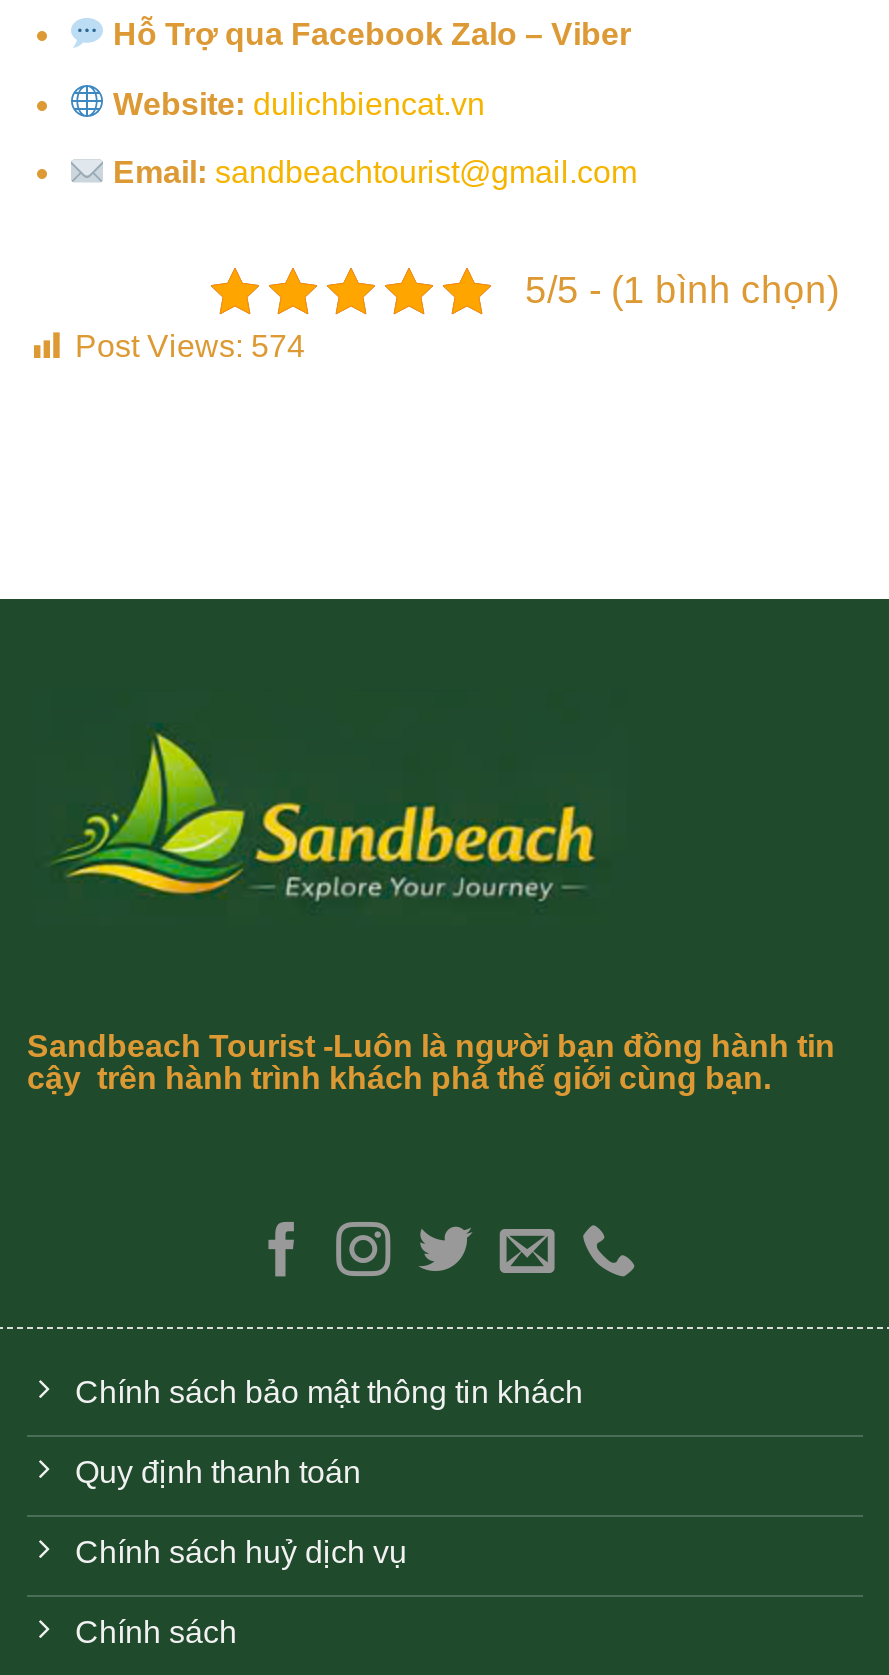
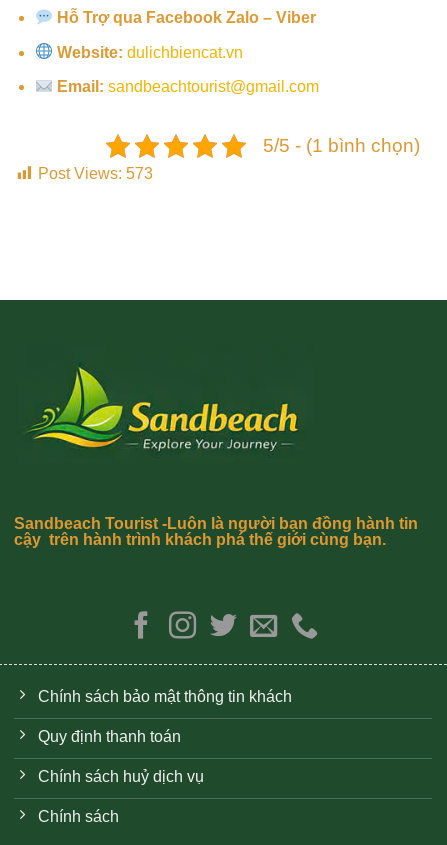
[75,330,305,364] Post Views: 574 -> [38,165,153,182] Post Views: 573

